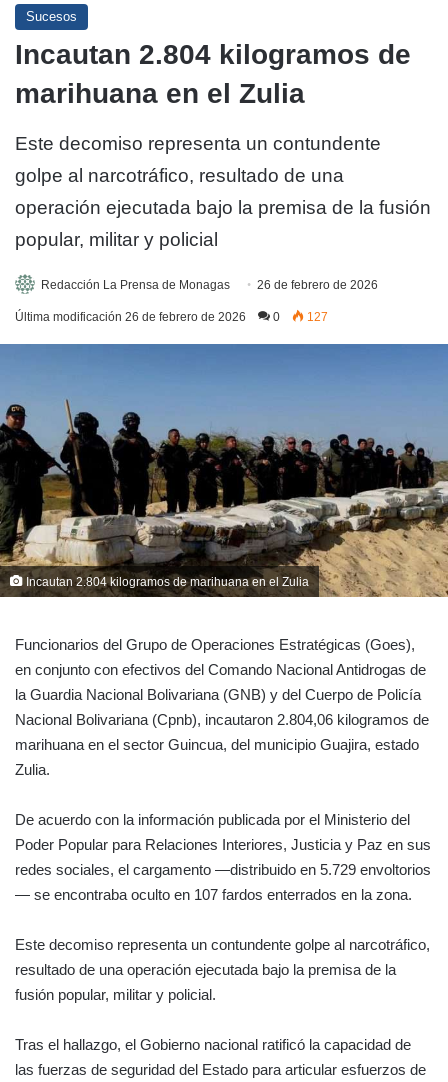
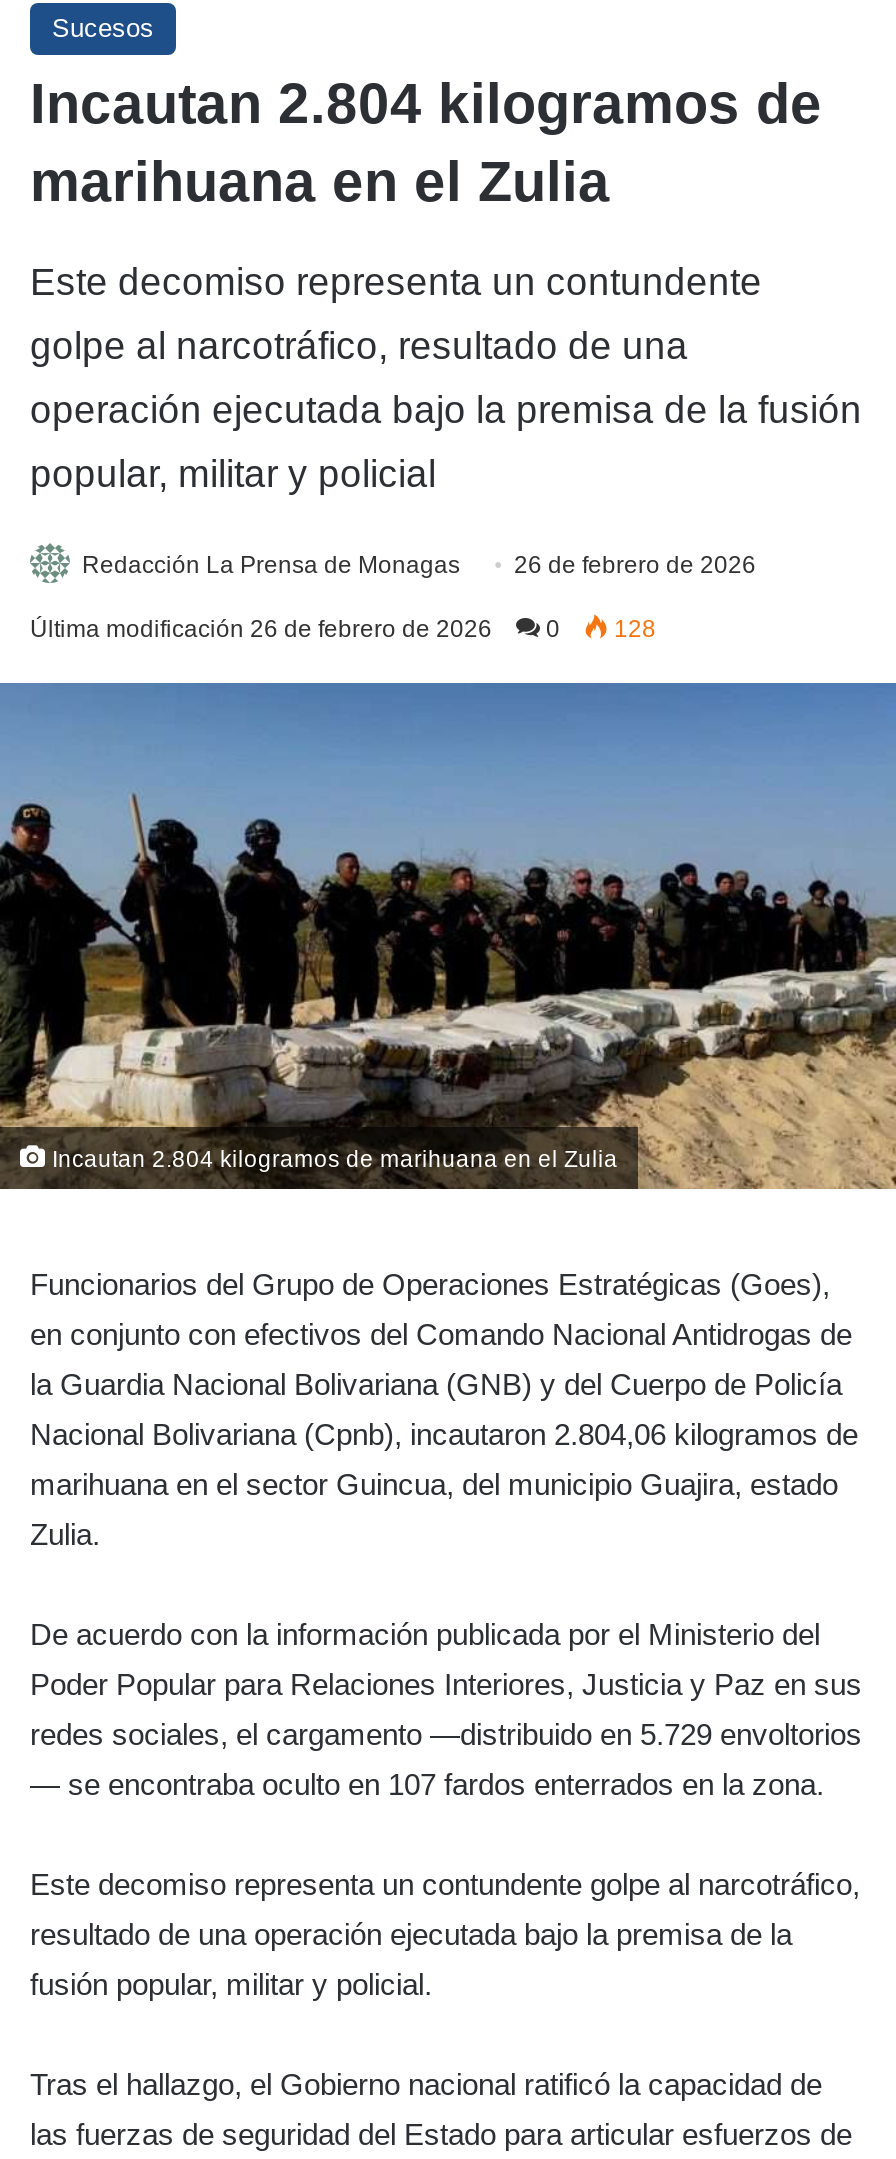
[15,310,328,324] Última modificación 26 de febrero de 2026 0 127 -> [30,616,656,644] Última modificación 26 de febrero de 2026 0 128

